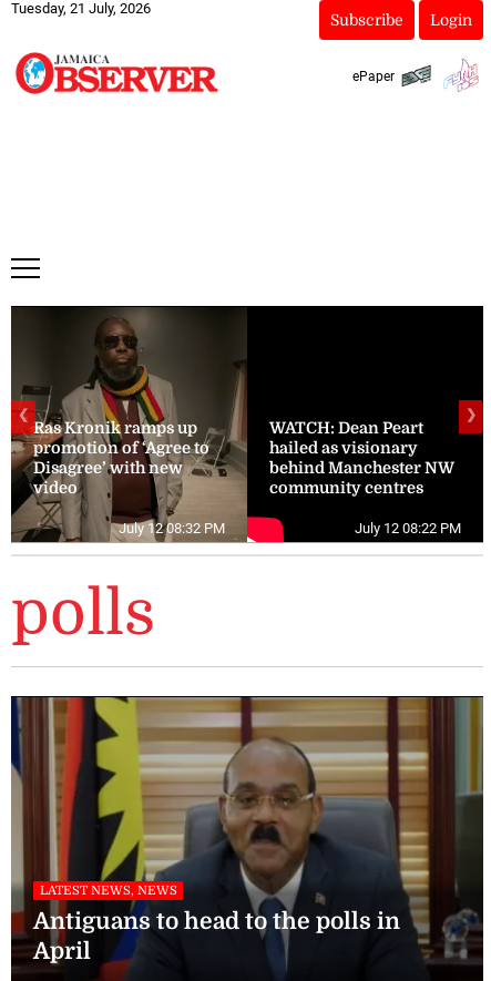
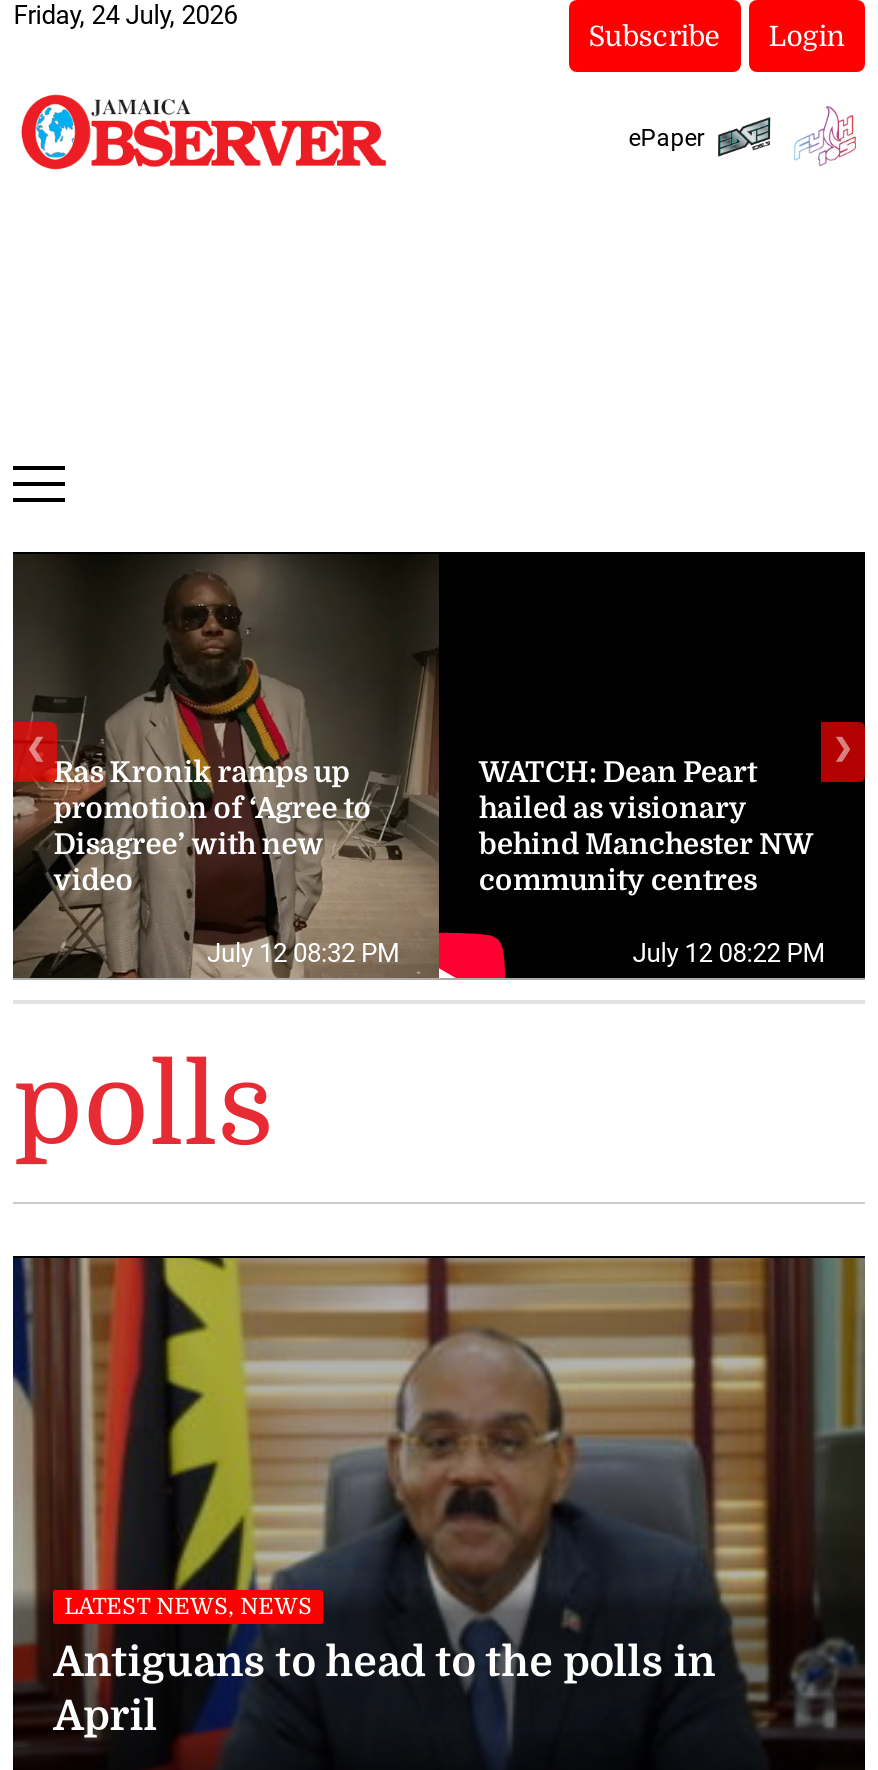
[11,0,151,17] Tuesday, 21 July, 2026 -> [13,0,237,30] Friday, 24 July, 2026

